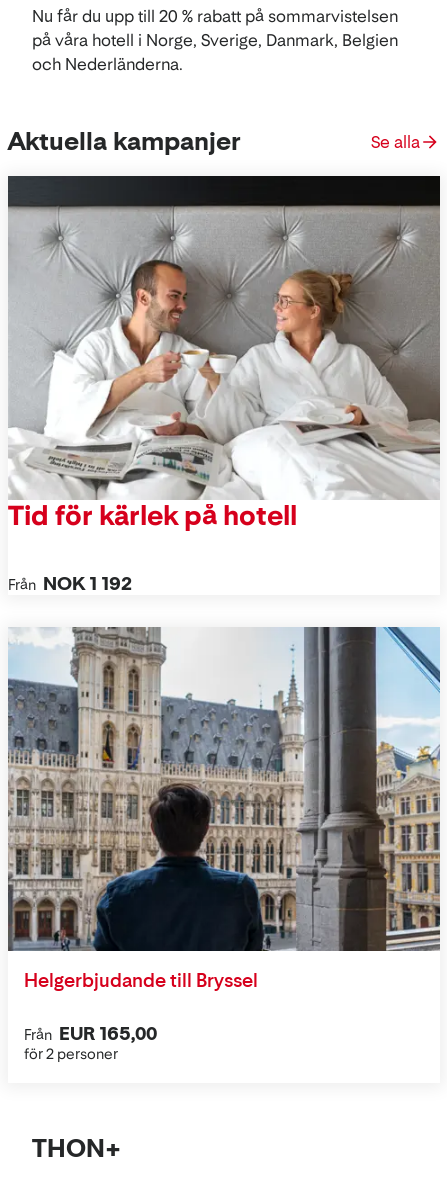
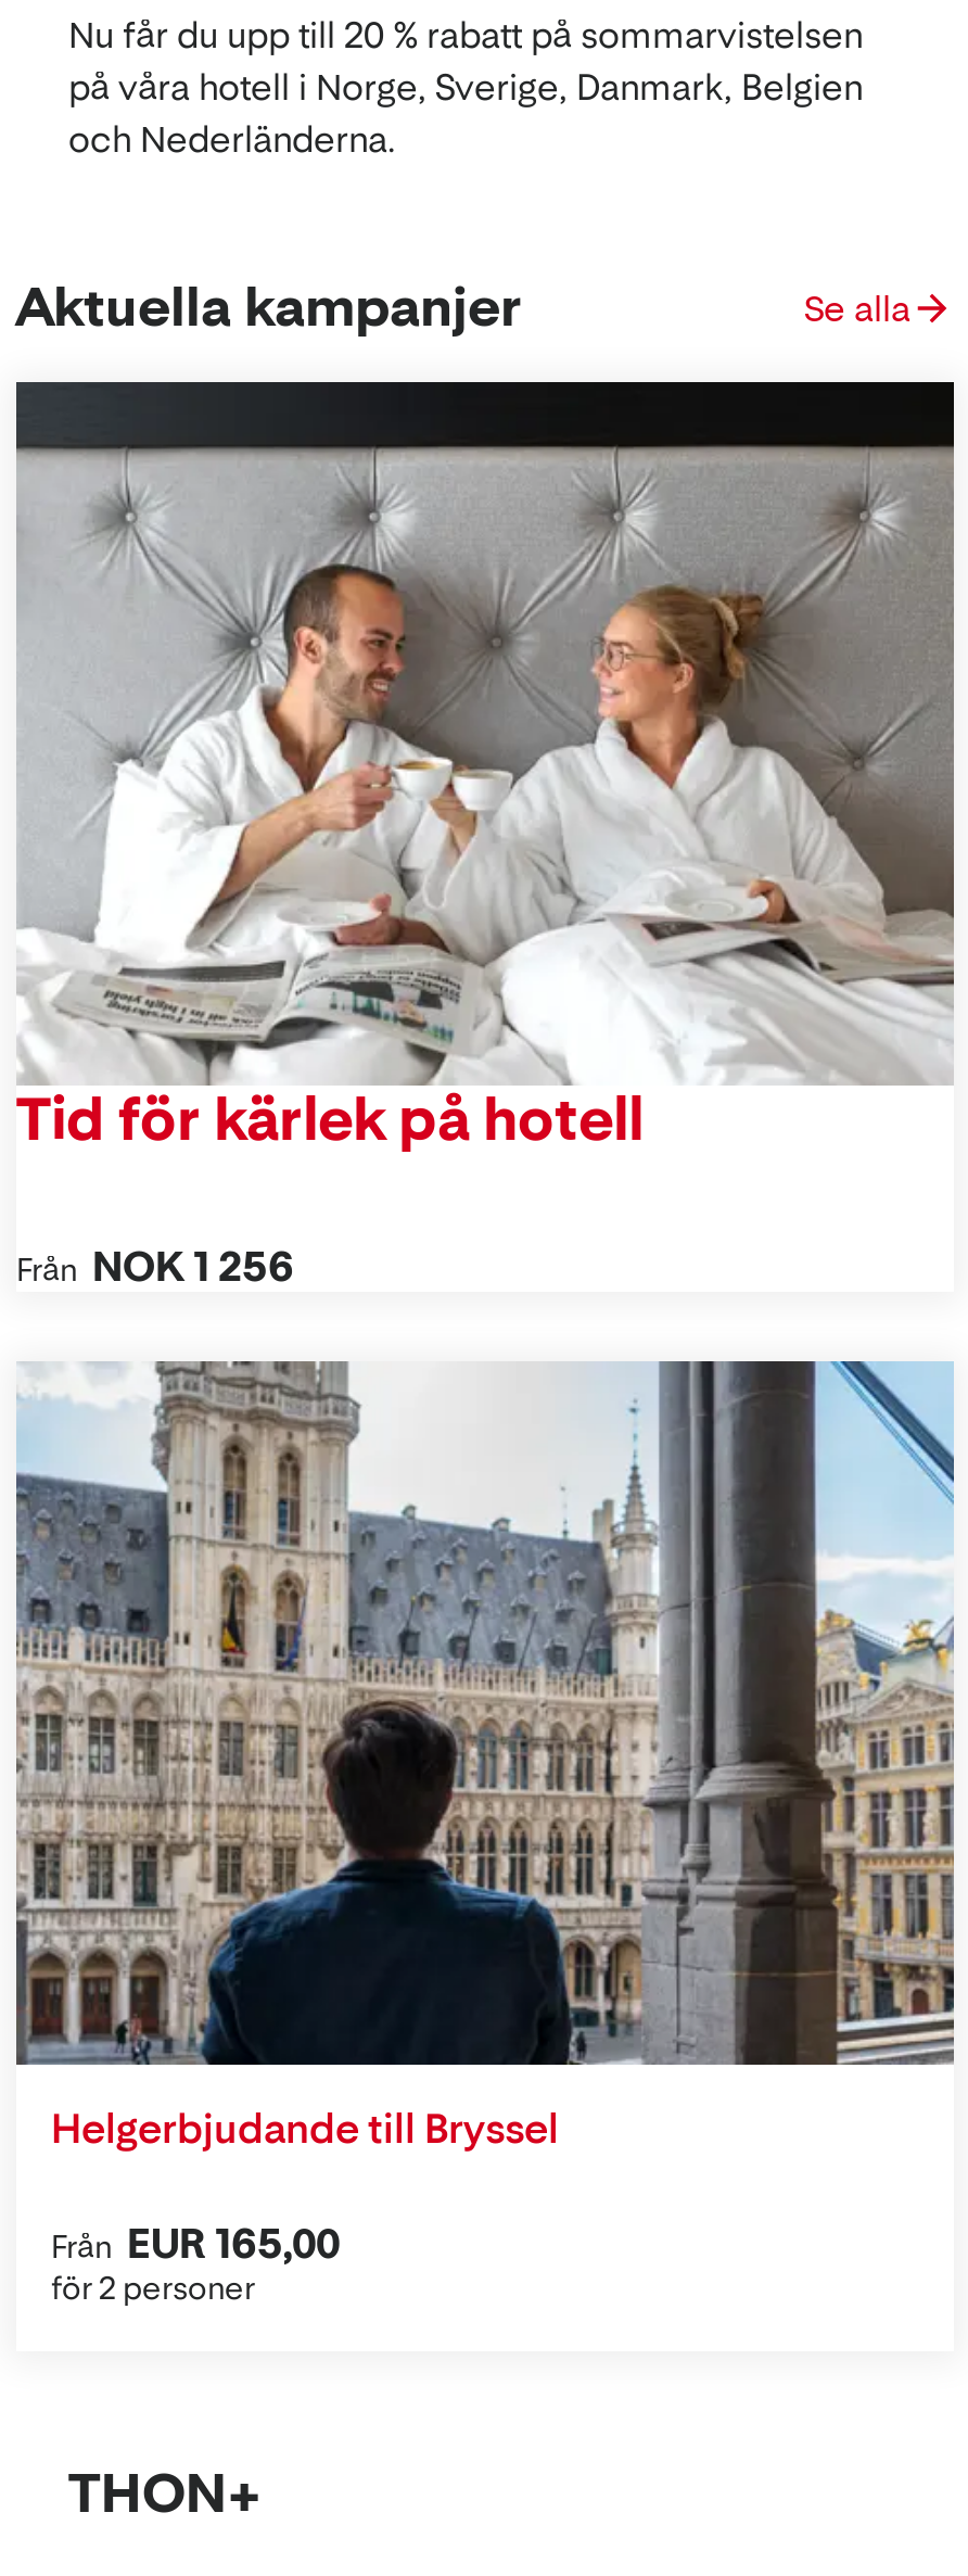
[8,573,132,594] Från NOK 1 192 -> [16,1244,294,1290] Från NOK 1 256

